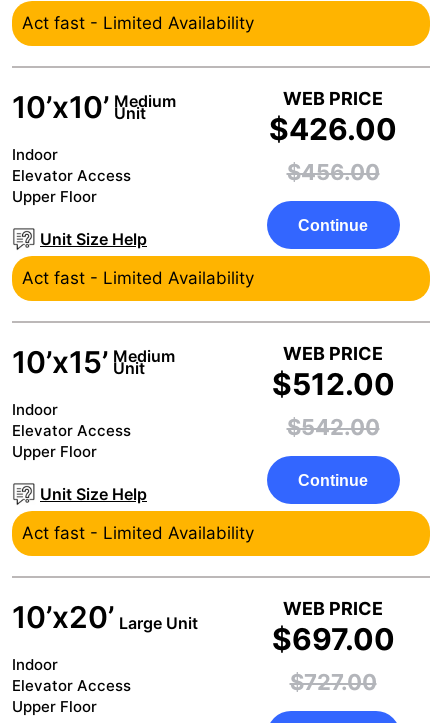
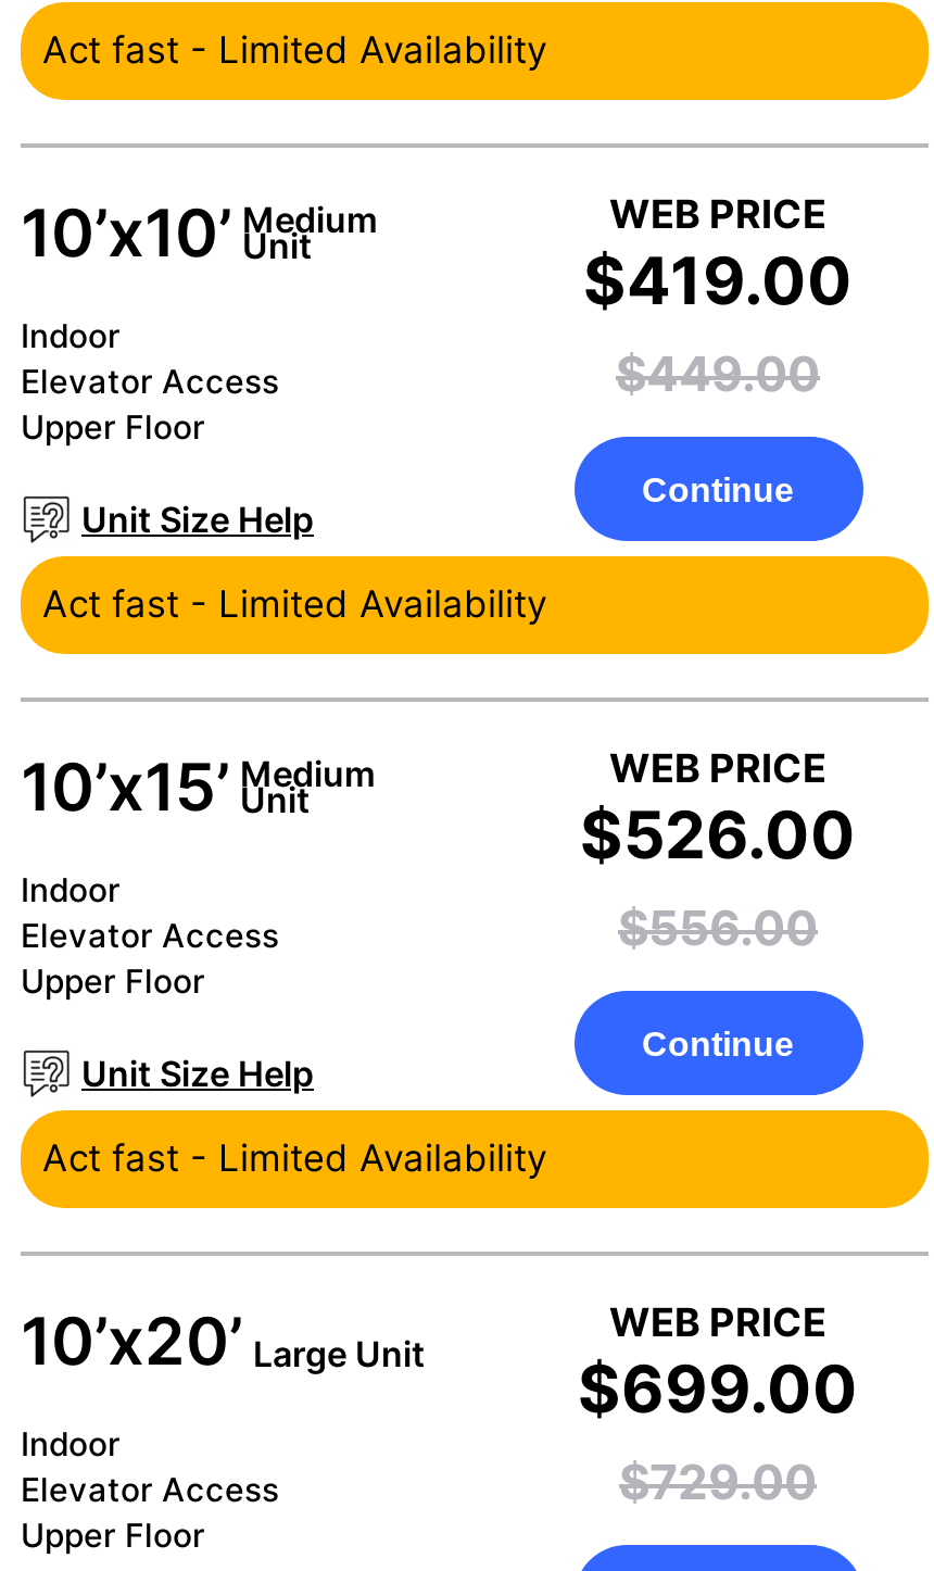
[269,111,397,147] $426.00 -> [583,241,853,319] $419.00
[286,159,379,185] $456.00 -> [616,345,820,402] $449.00
[271,366,394,402] $512.00 -> [580,795,856,874] $526.00
[286,414,379,440] $542.00 -> [618,900,818,956] $556.00
[271,621,394,657] $697.00 -> [578,1349,858,1428] $699.00
[289,669,376,695] $727.00 -> [619,1454,817,1510] $729.00

